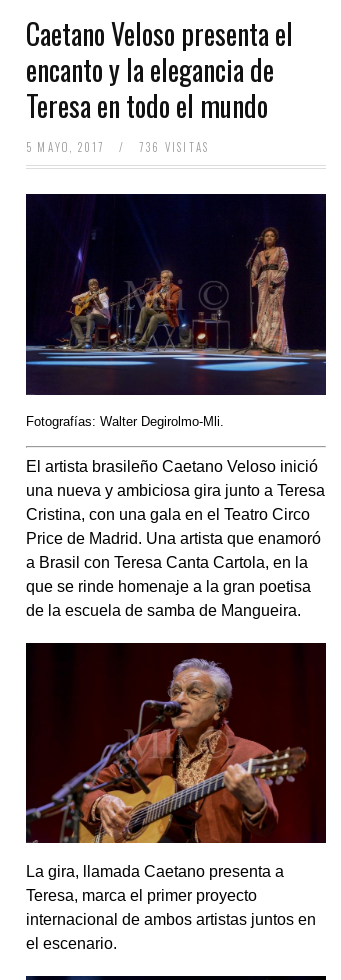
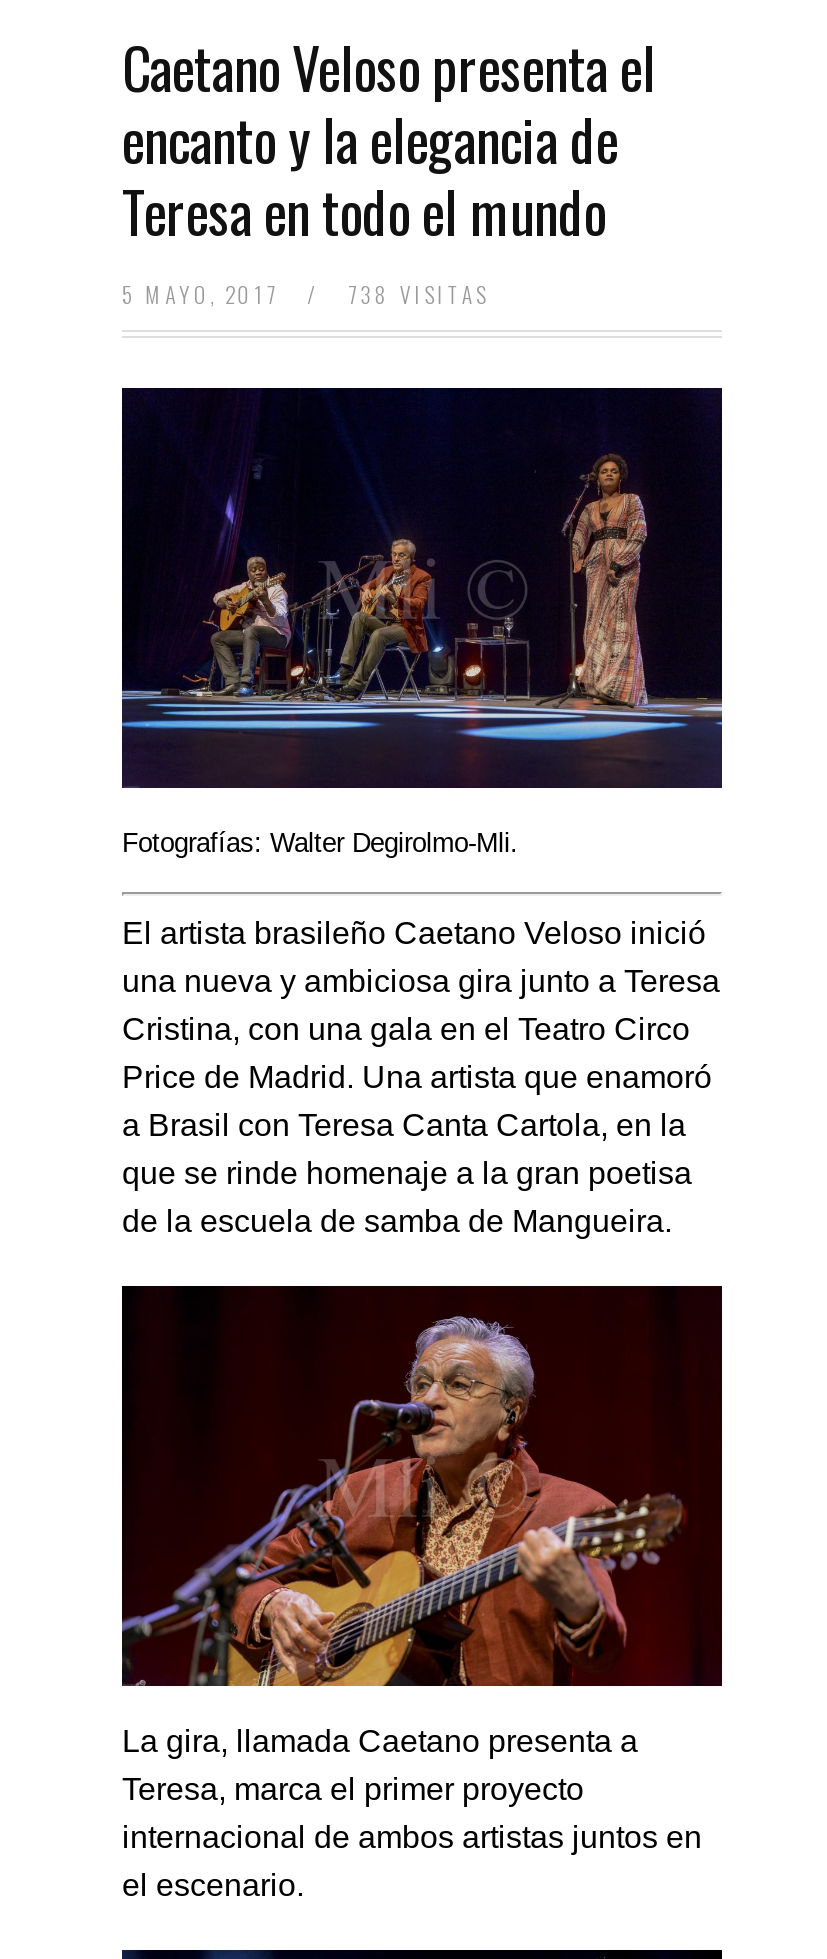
[135,139,209,155] 736 VISITAS -> [340,278,488,310] 738 VISITAS

